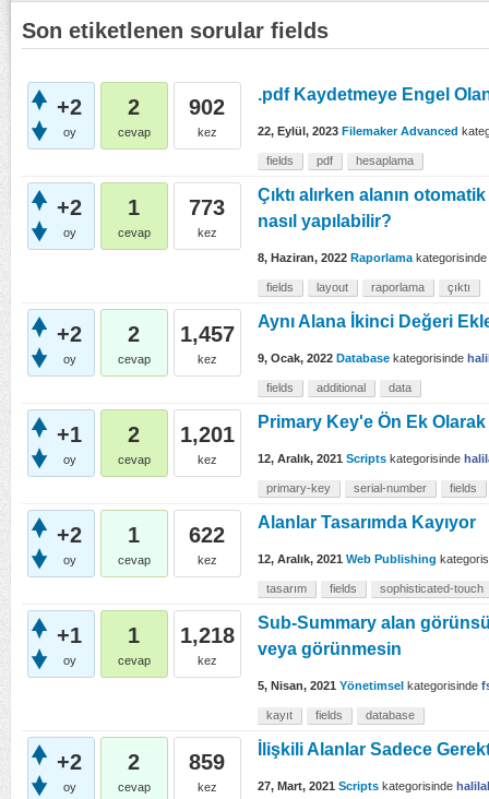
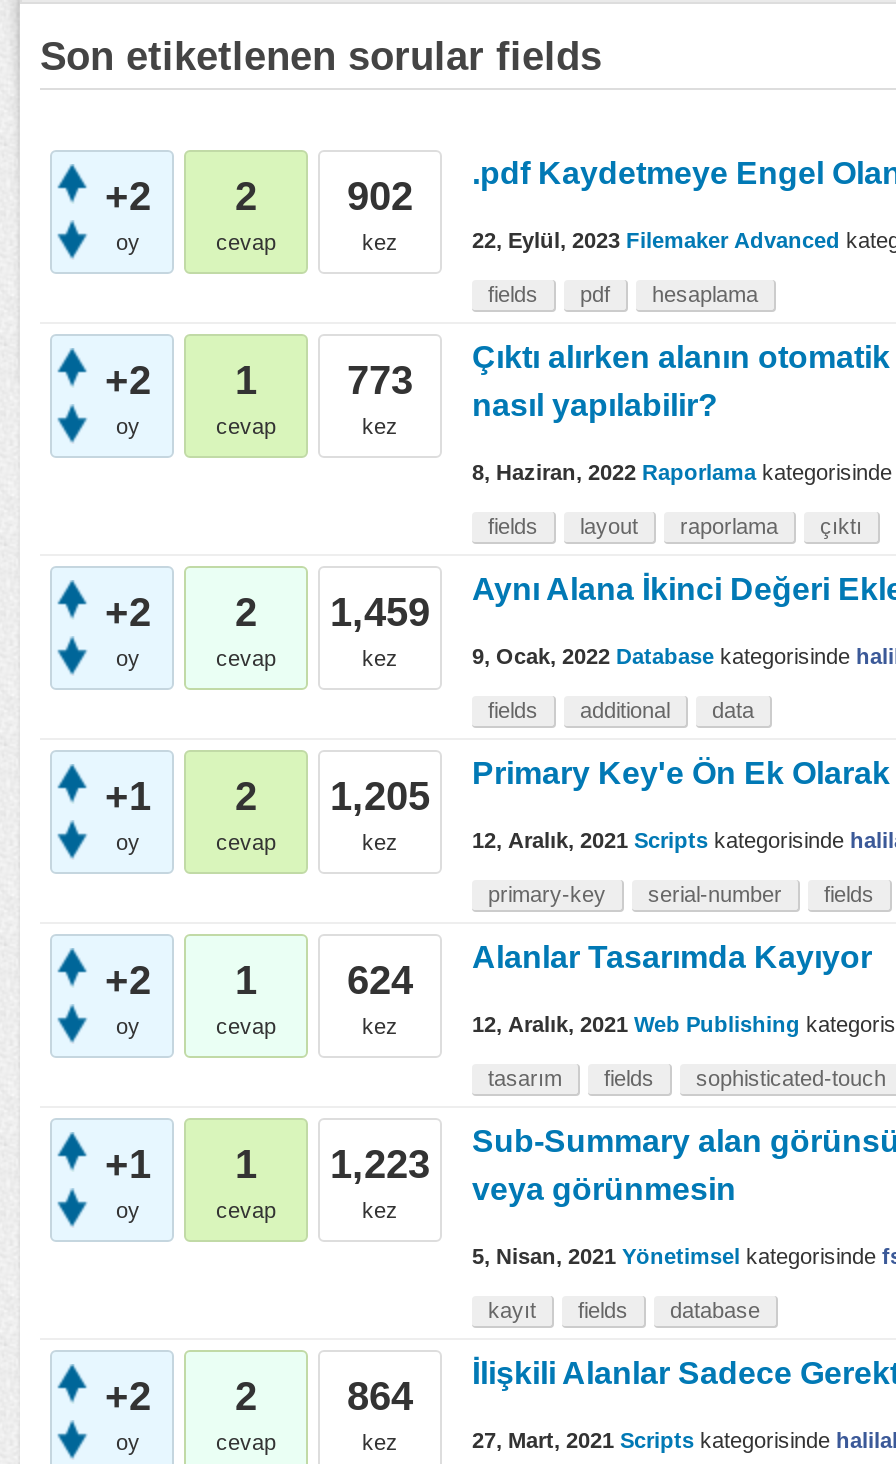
[57,322,235,346] +2 2 1,457 -> [105,590,430,634] +2 2 1,459
[57,422,235,446] +1 2 1,201 -> [105,774,430,818] +1 2 1,205
[189,523,225,547] 622 -> [347,958,413,1002] 624
[57,623,235,647] +1 1 1,218 -> [105,1142,430,1186] +1 1 1,223
[189,750,225,774] 859 -> [347,1374,413,1418] 864

